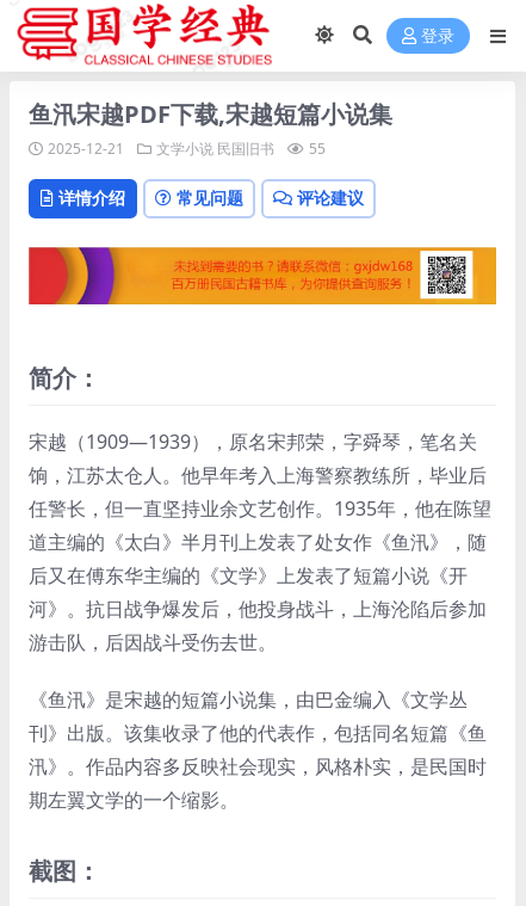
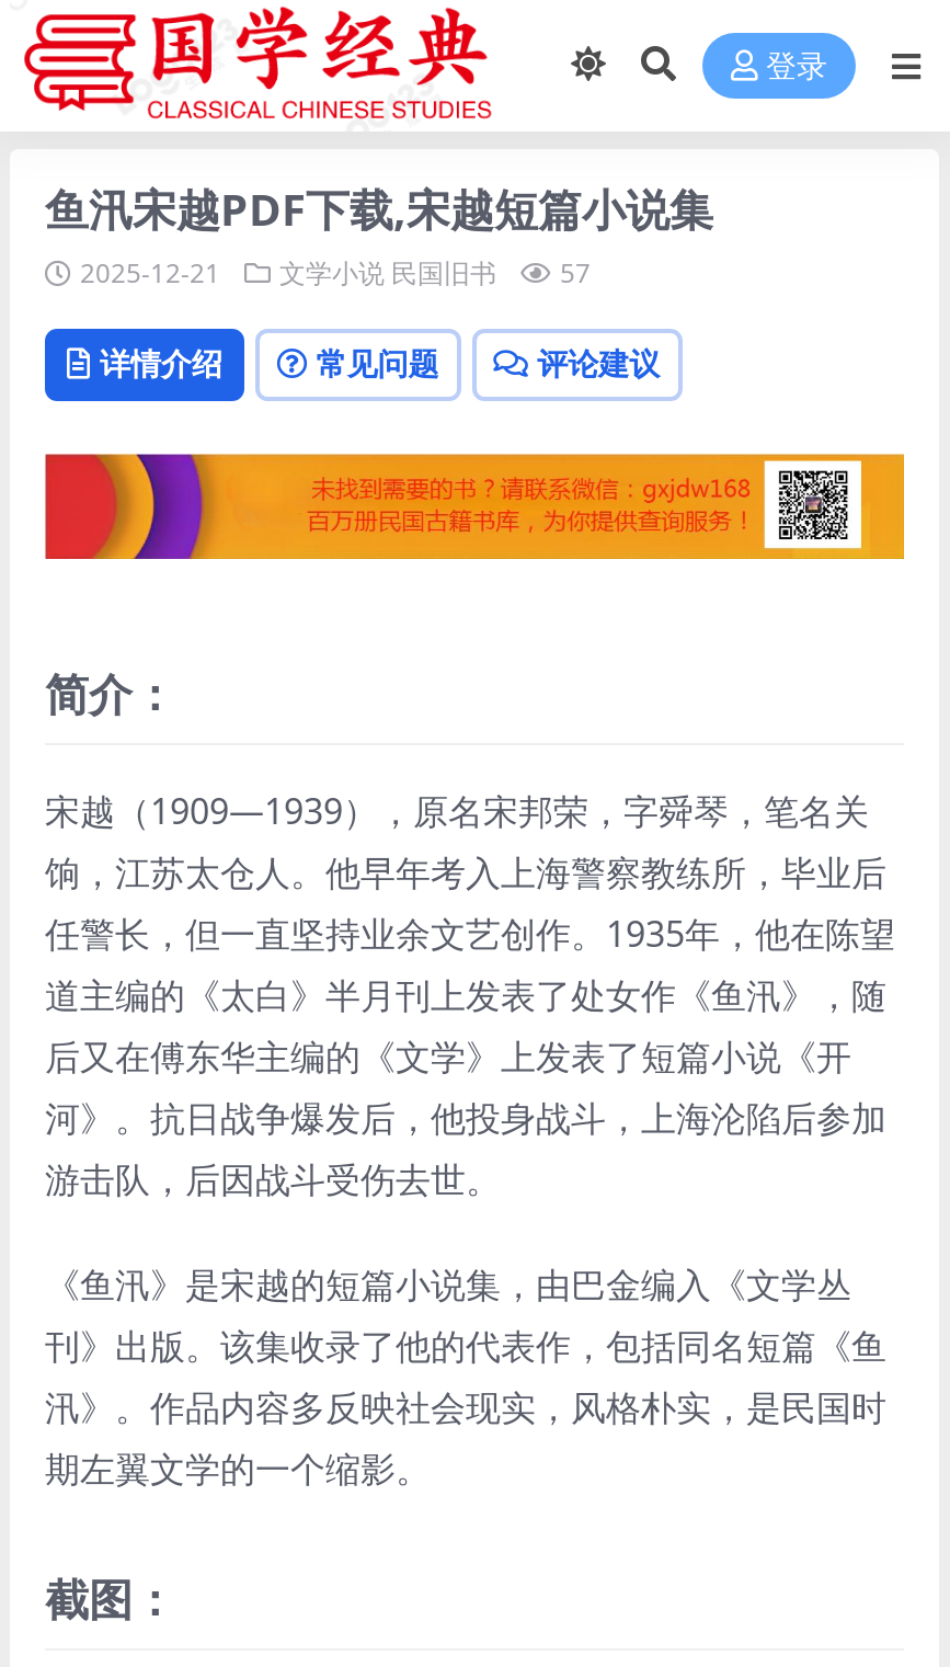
[48,138,326,159] 2025-12-21 文学小说 民国旧书 55 -> [80,254,591,292] 2025-12-21 文学小说 民国旧书 57

